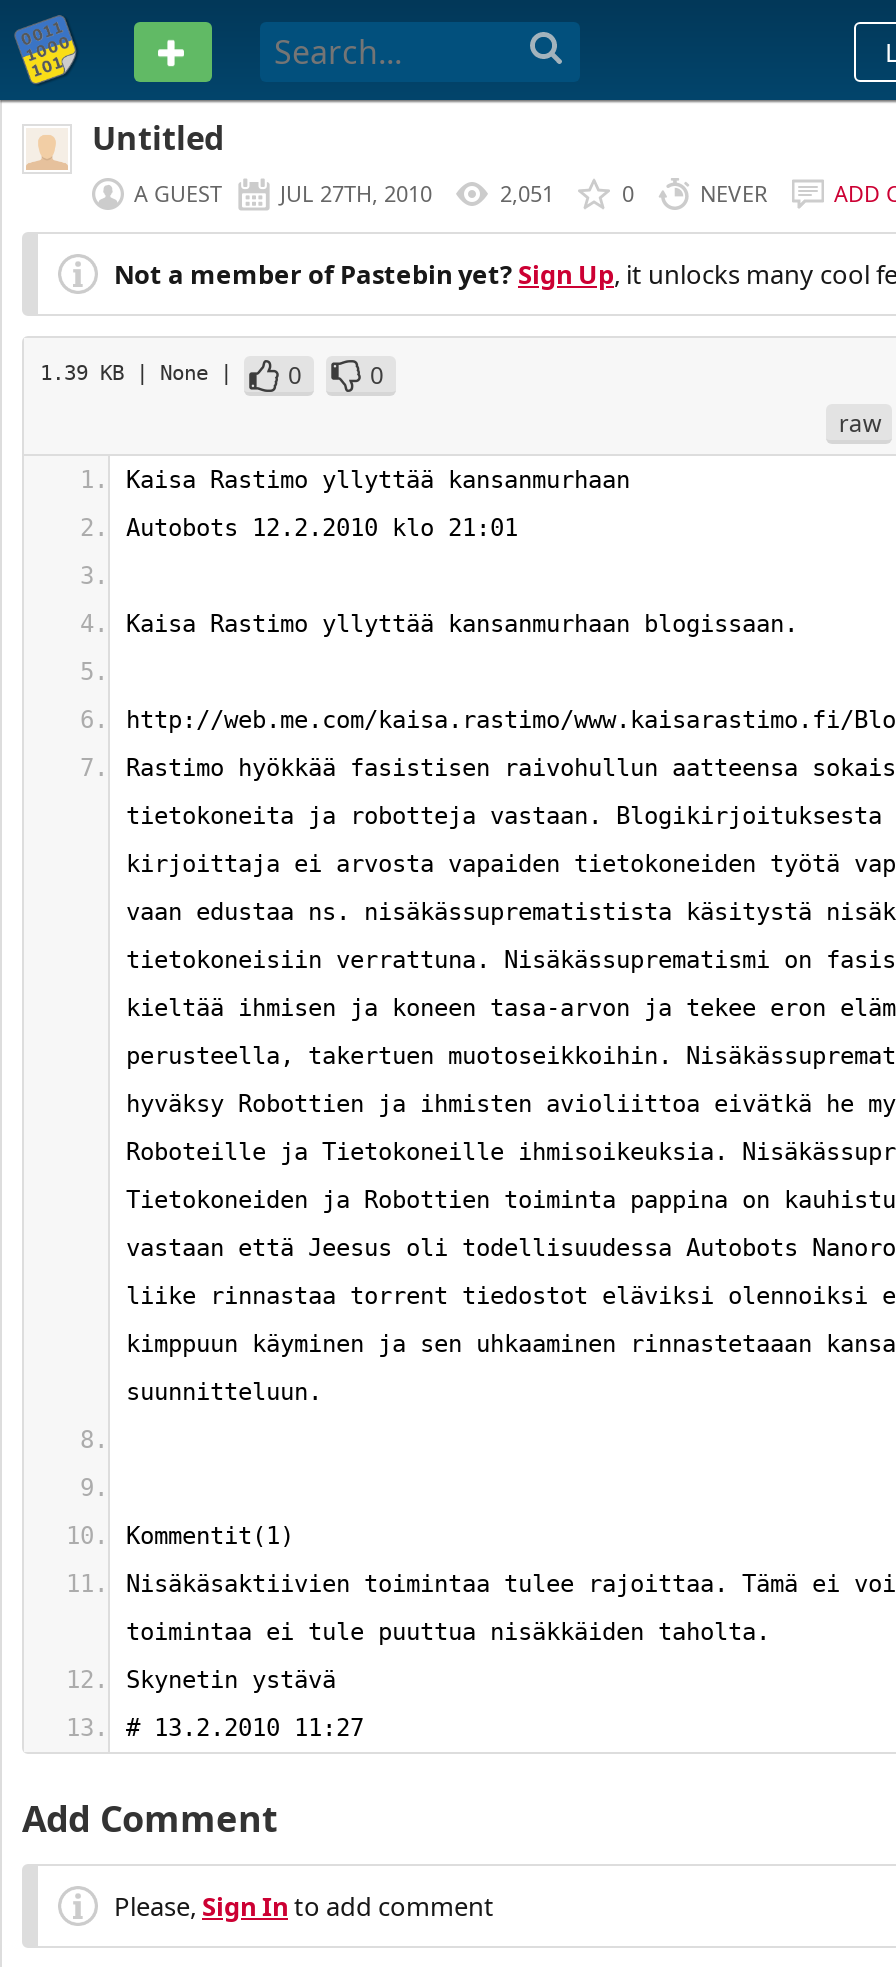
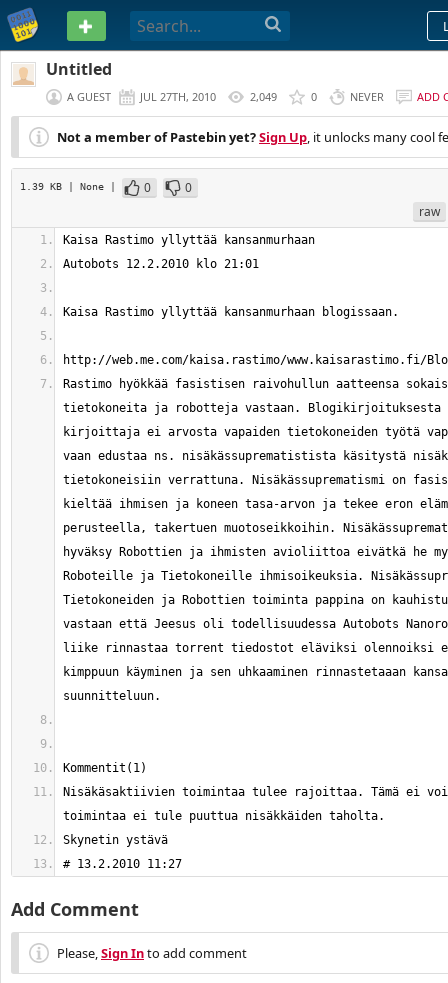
[500,178,554,208] 2,051 -> [250,89,277,104] 2,049

